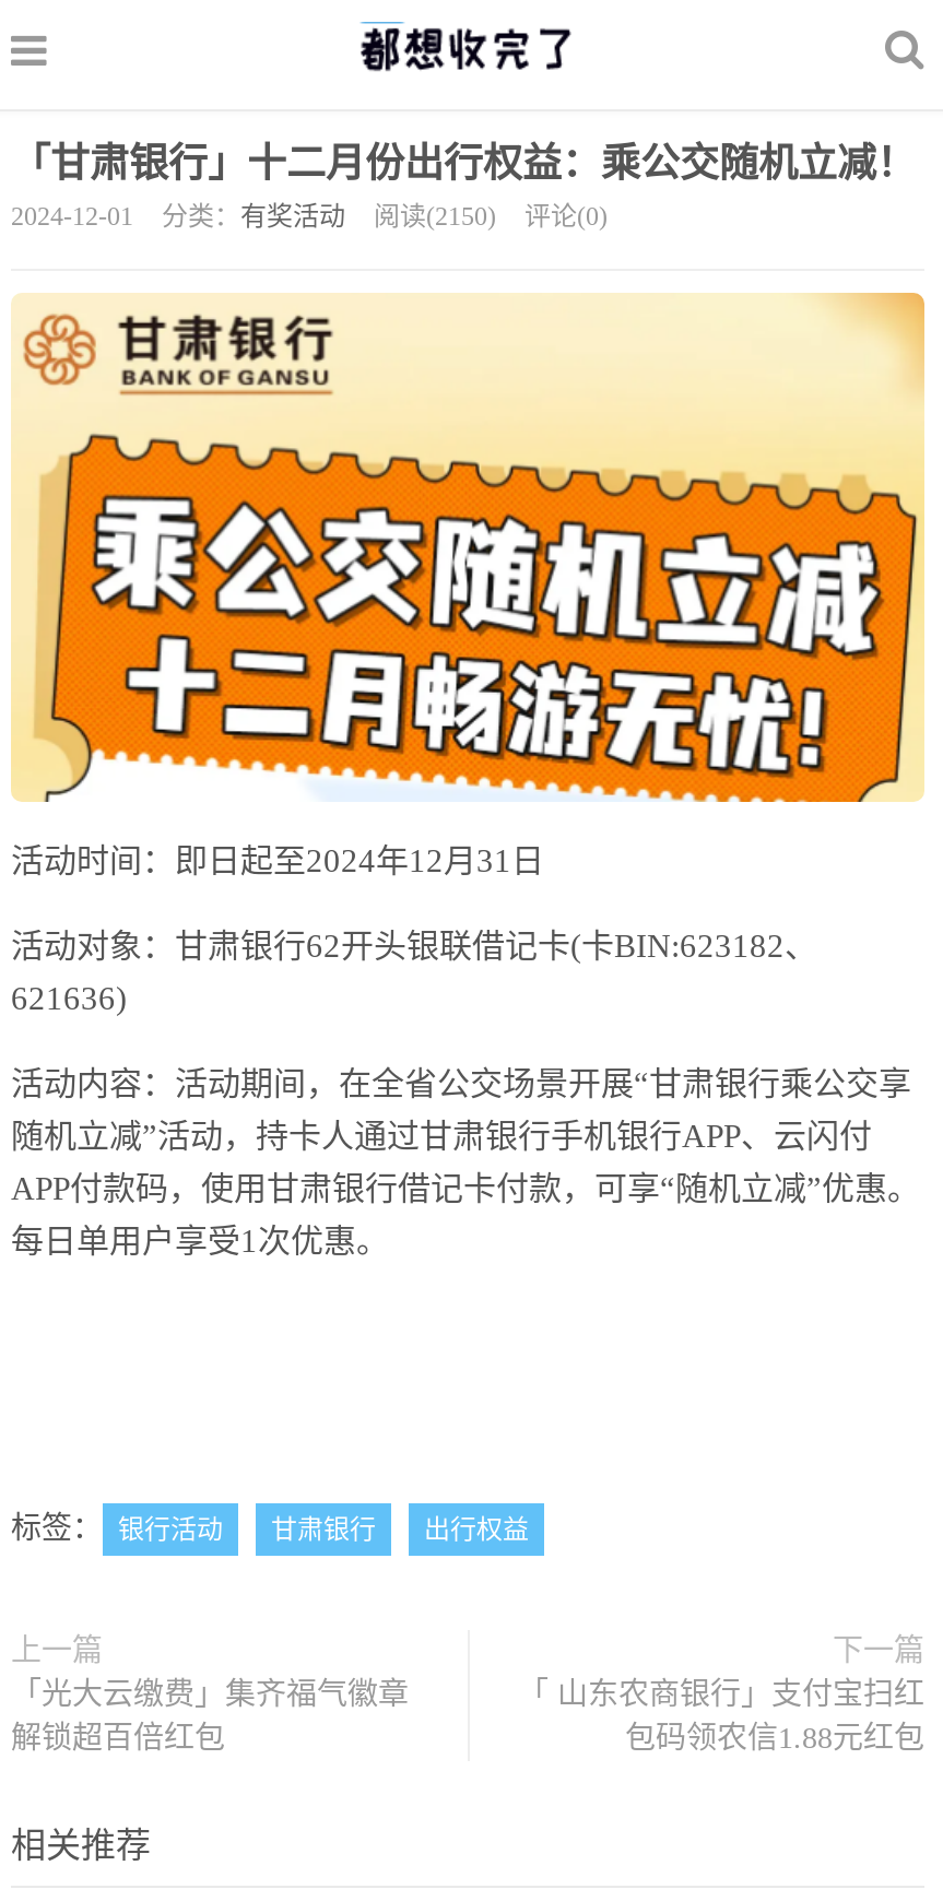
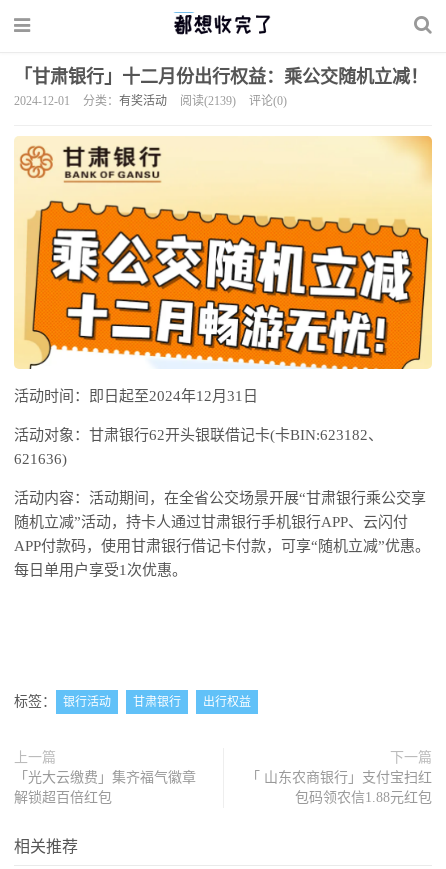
[11,201,608,232] 2024-12-01 分类：有奖活动 阅读(2150) 评论(0) -> [14,94,287,108] 2024-12-01 分类：有奖活动 阅读(2139) 评论(0)

